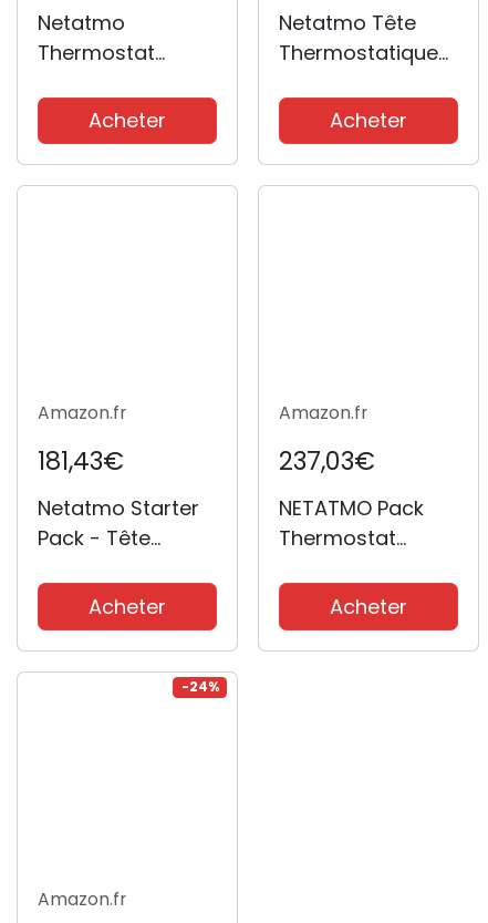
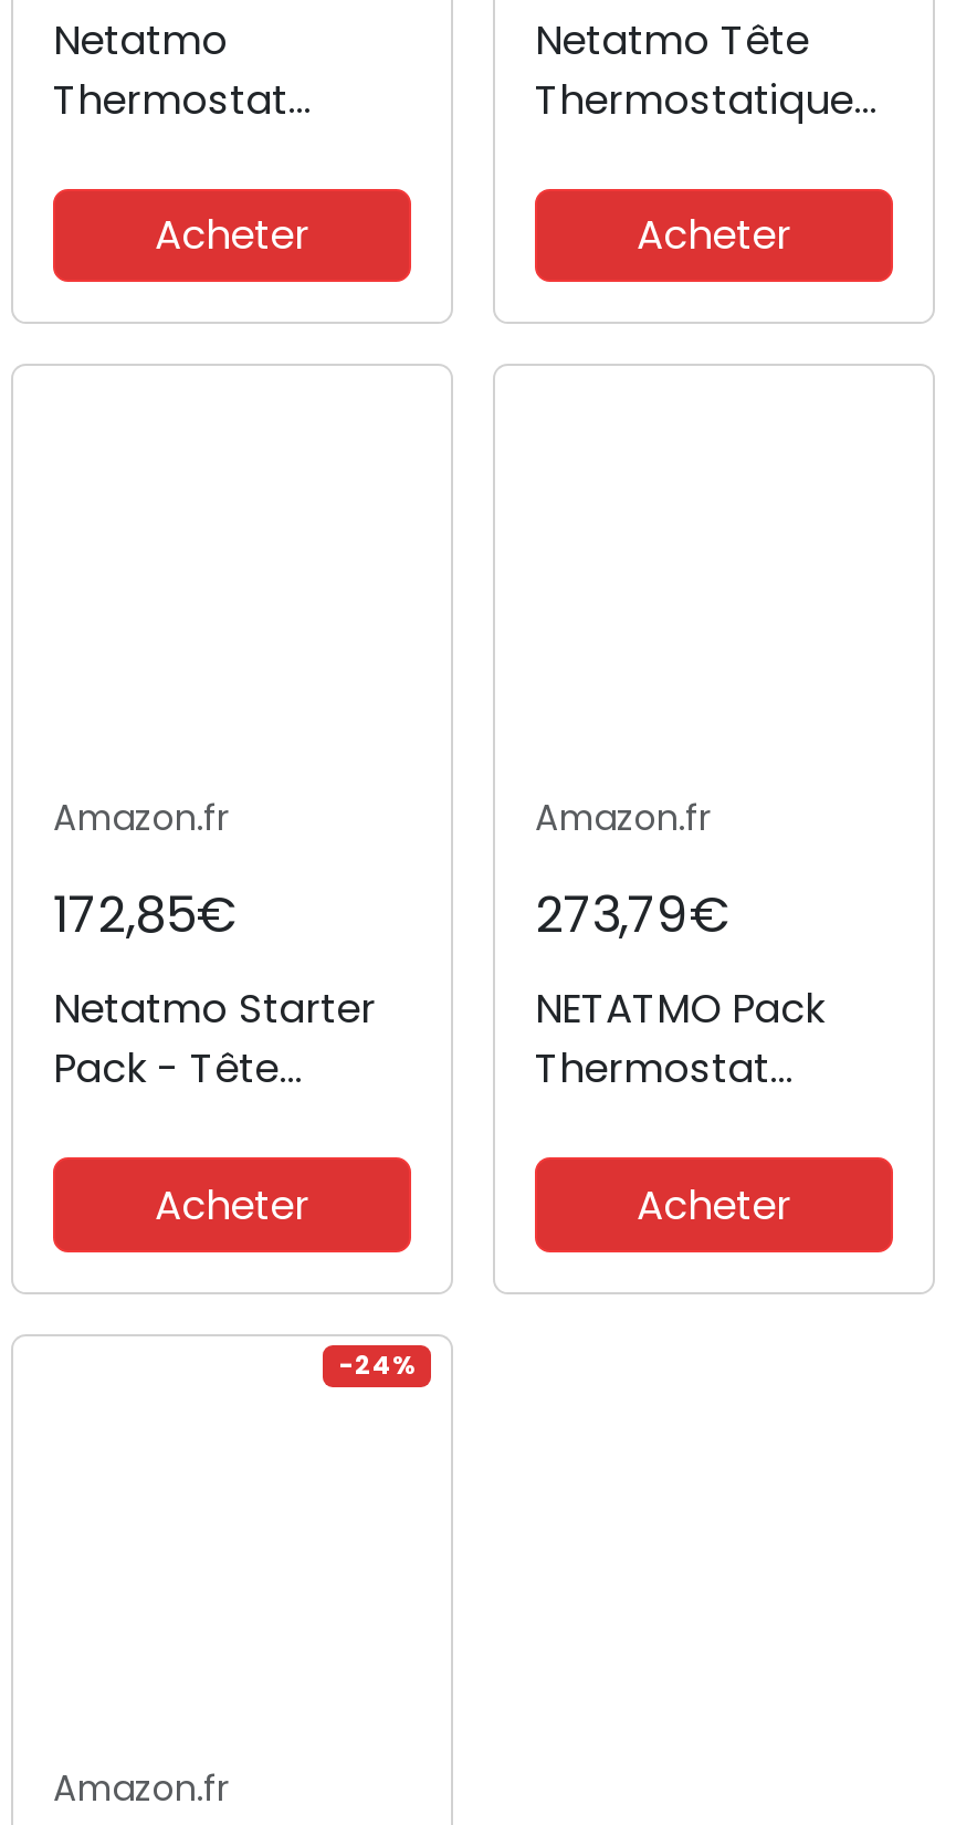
[38,443,124,479] 181,43€ -> [53,879,239,950] 172,85€
[279,443,375,479] 237,03€ -> [535,879,732,950] 273,79€

